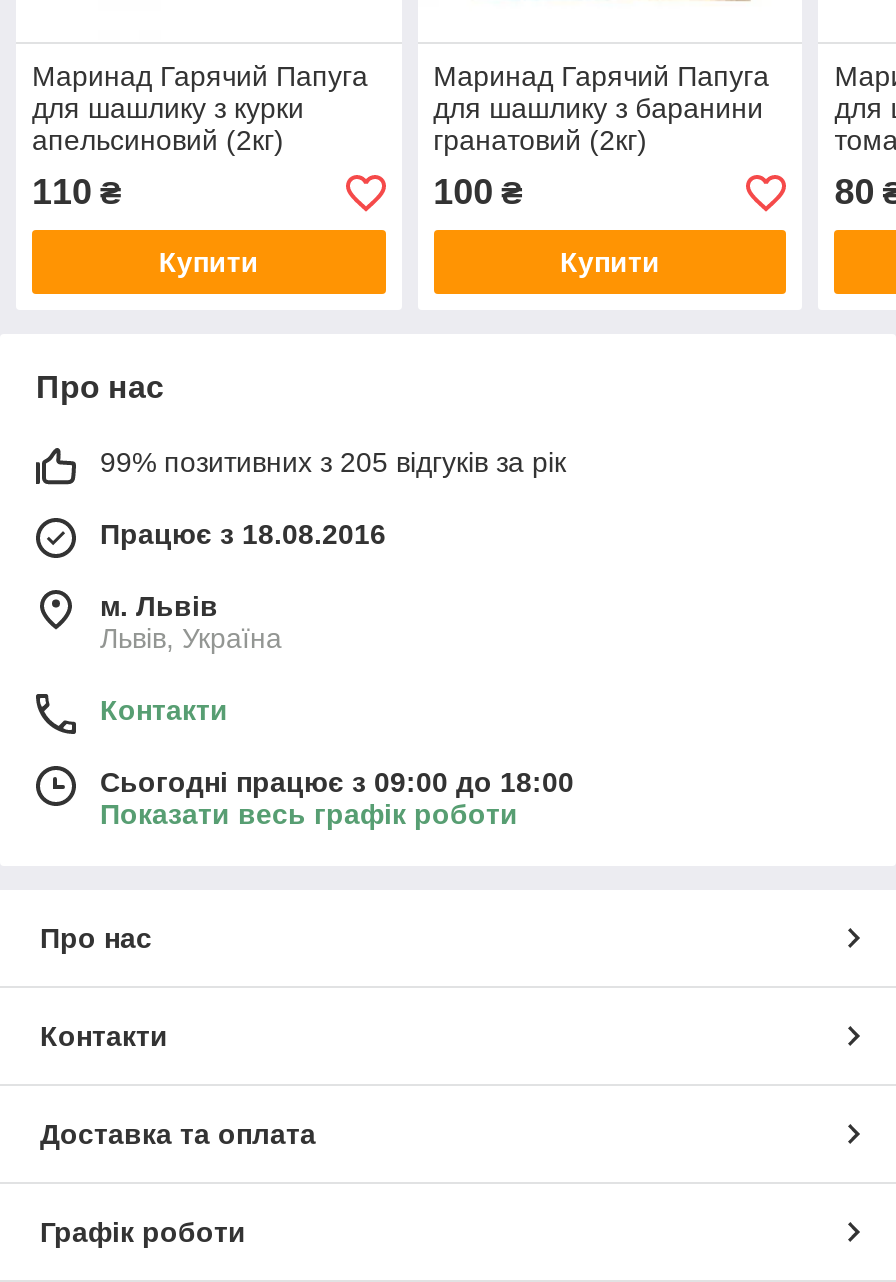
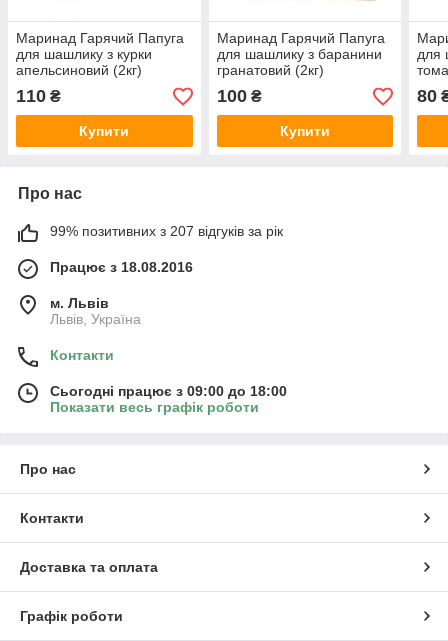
[100,447,566,479] 99% позитивних з 205 відгуків за рік -> [50,223,283,239] 99% позитивних з 207 відгуків за рік

